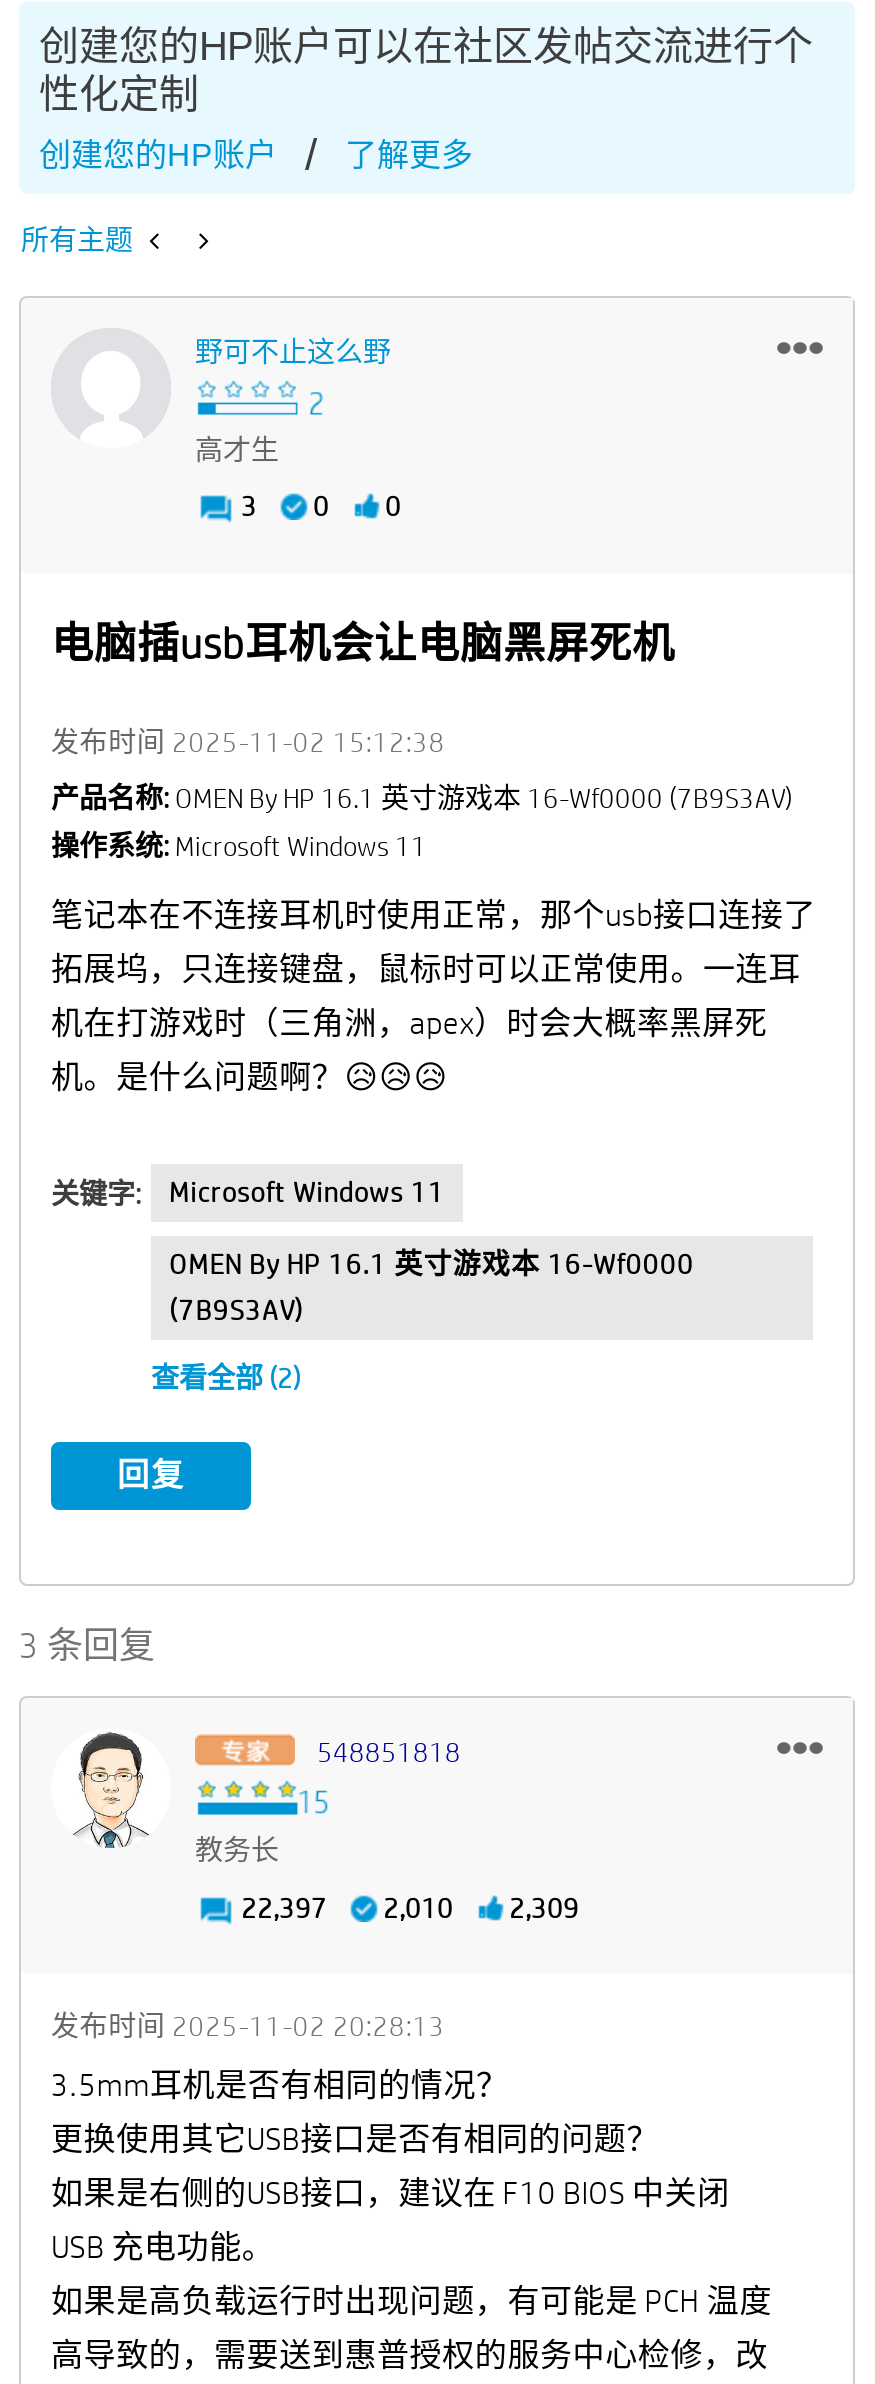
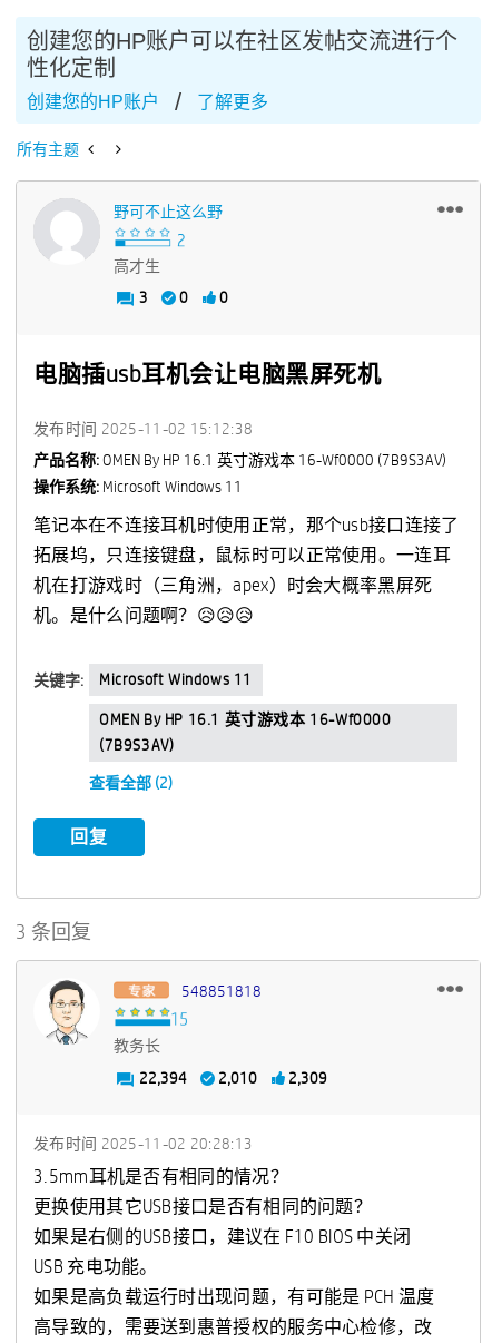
[241,1890,579,1926] 22,397 2,010 2,309 -> [139,1068,327,1088] 22,394 2,010 2,309

